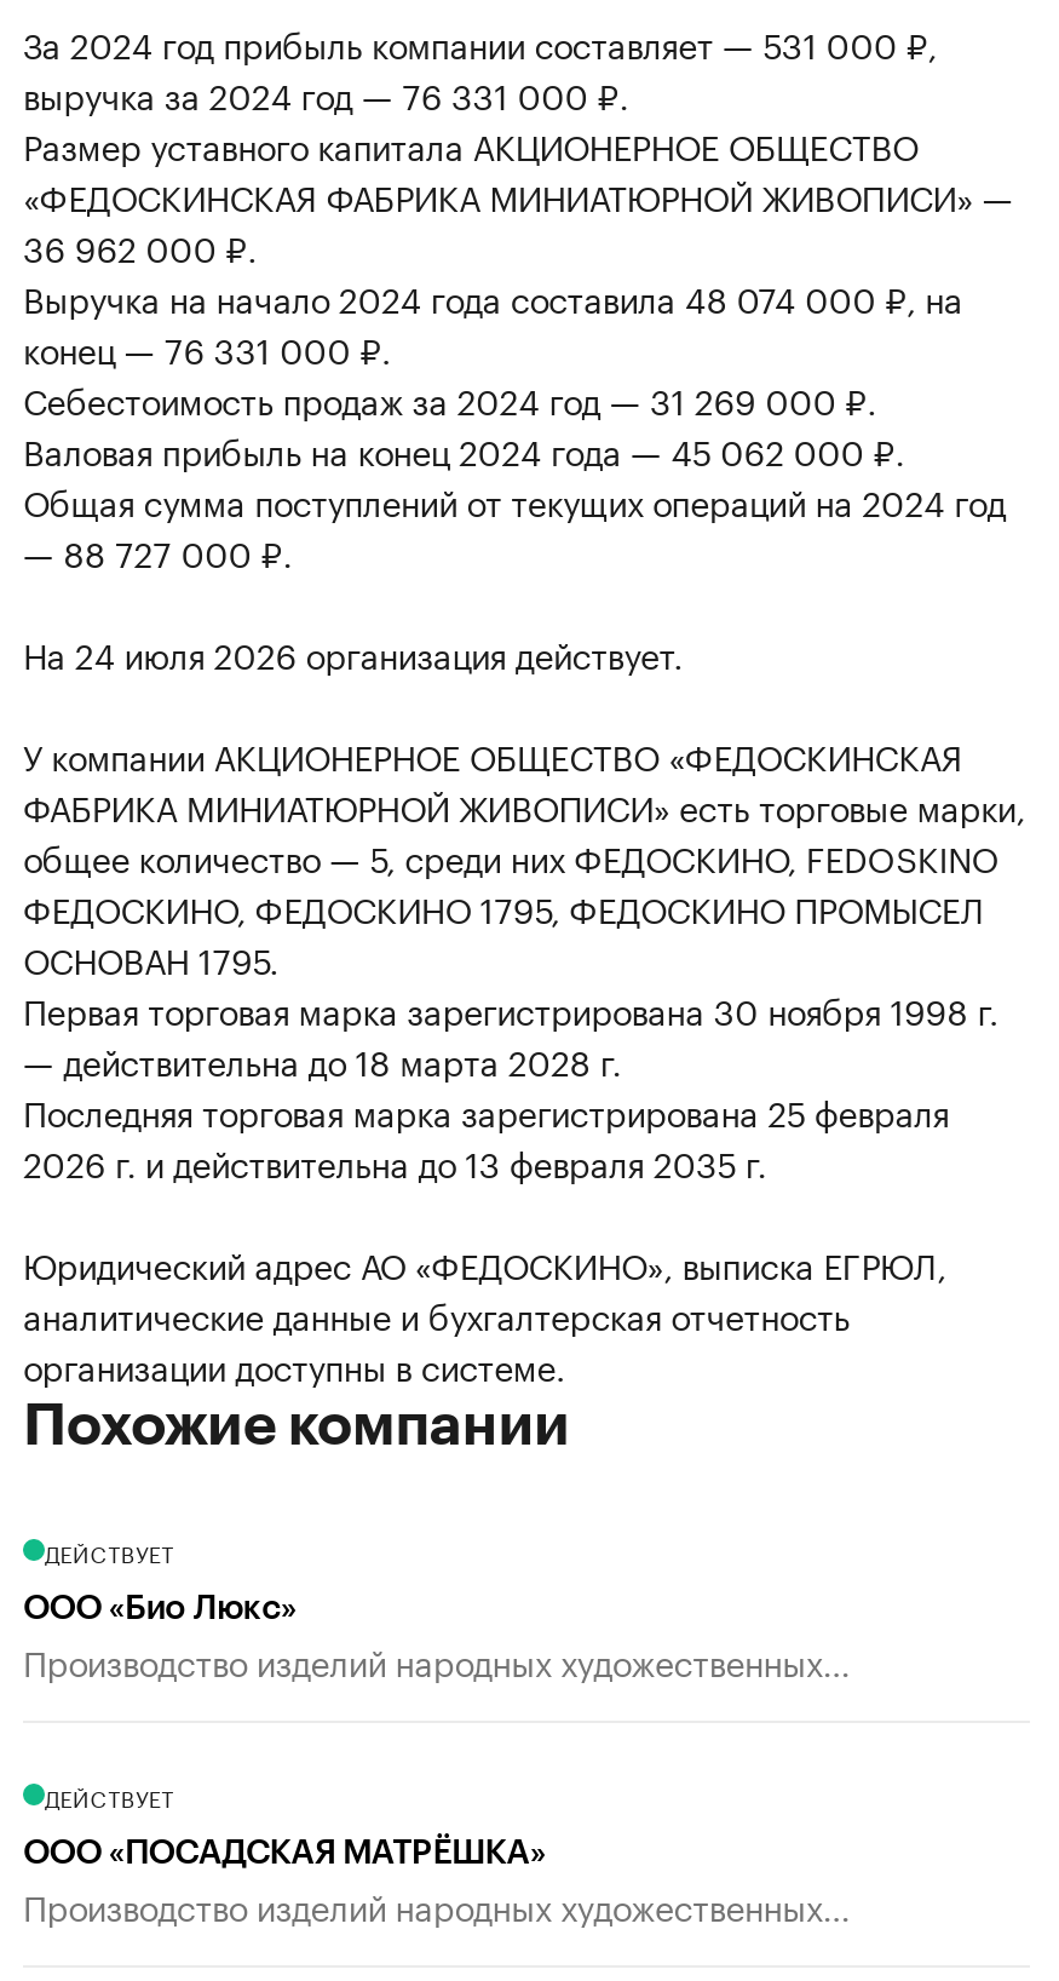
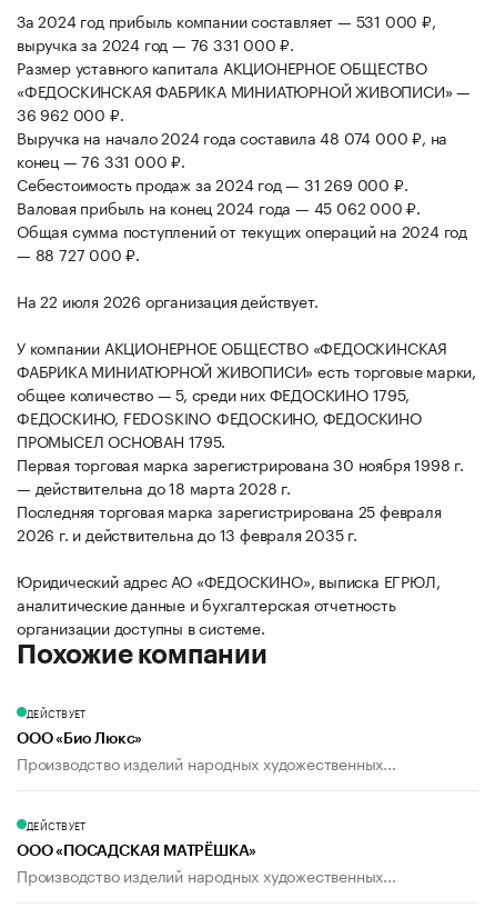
[23,627,682,680] На 24 июля 2026 организация действует. -> [17,288,318,313] На 22 июля 2026 организация действует.
[23,830,1000,985] общее количество — 5, среди них ФЕДОСКИНО, FEDOSKINO | ФЕДОСКИНО, ФЕДОСКИНО 1795, ФЕДОСКИНО ПРОМЫСЕЛ | ОСНОВАН 1795. -> [17,382,422,453] общее количество — 5, среди них ФЕДОСКИНО 1795, | ФЕДОСКИНО, FEDOSKINO ФЕДОСКИНО, ФЕДОСКИНО | ПРОМЫСЕЛ ОСНОВАН 1795.

